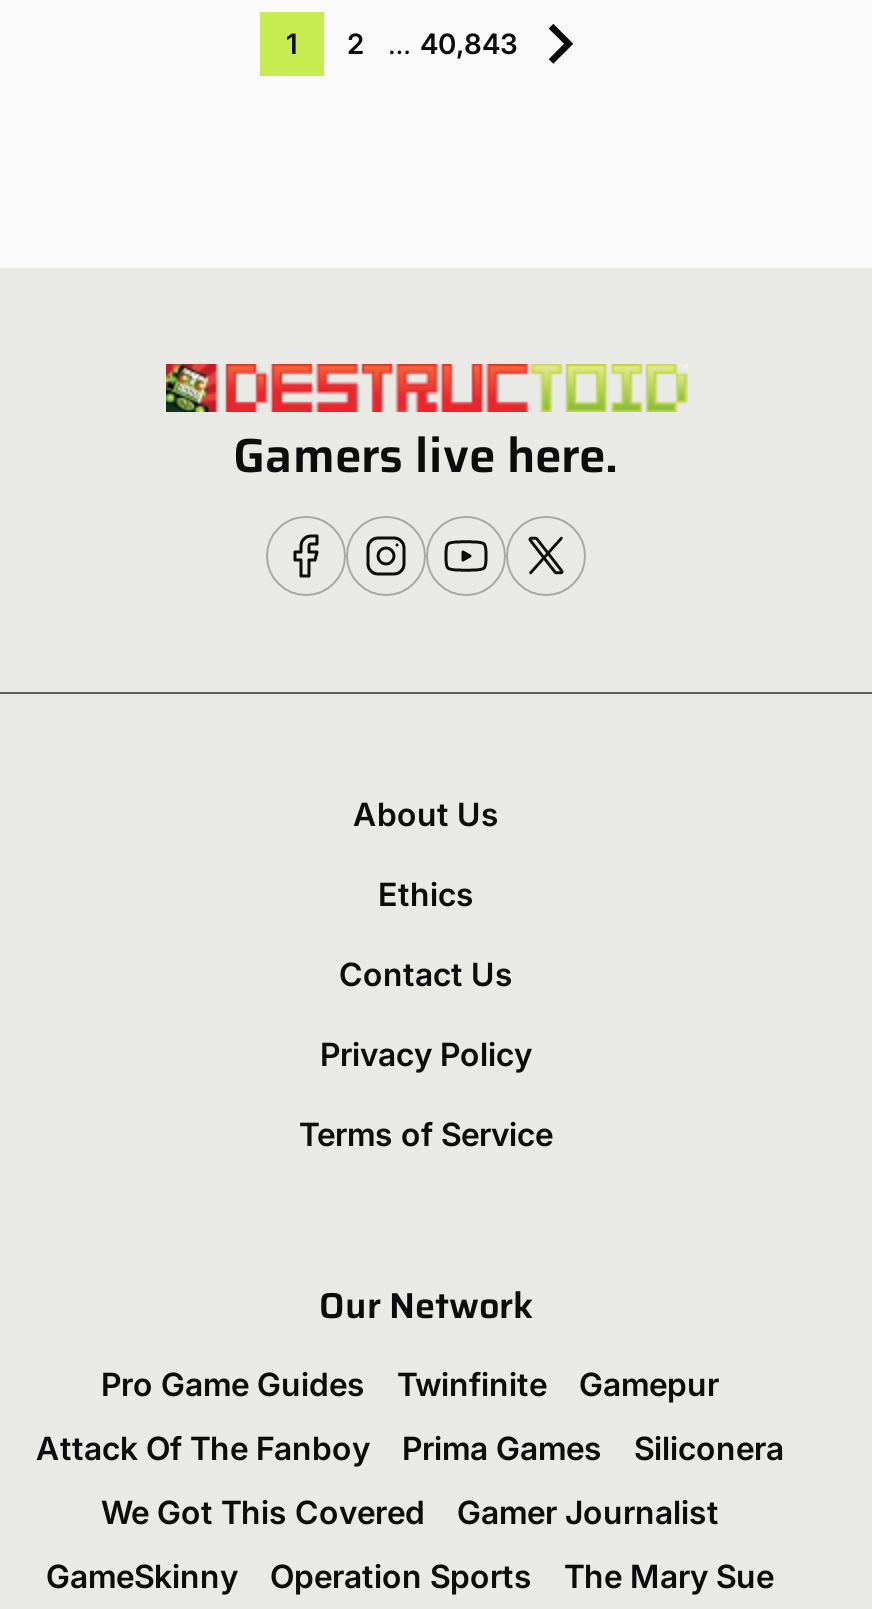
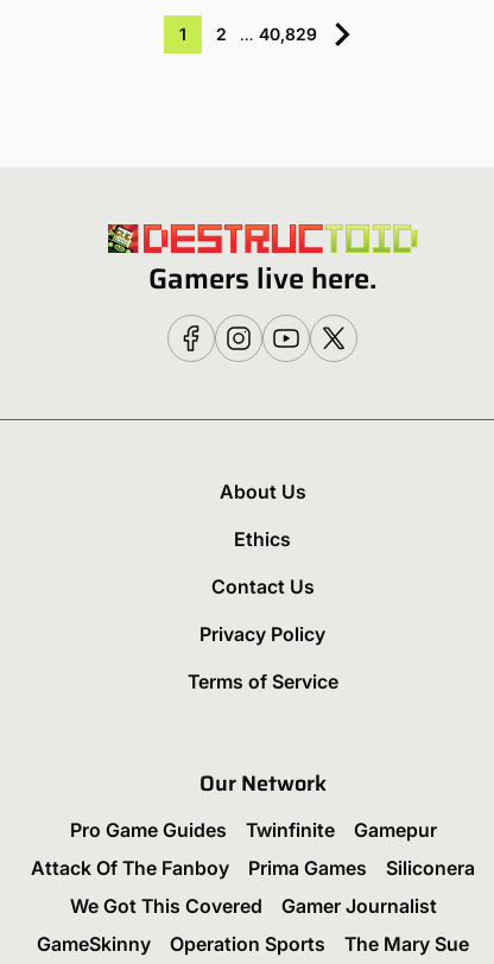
[286,26,518,60] 1 2 … 40,843 -> [179,24,317,44] 1 2 … 40,829

